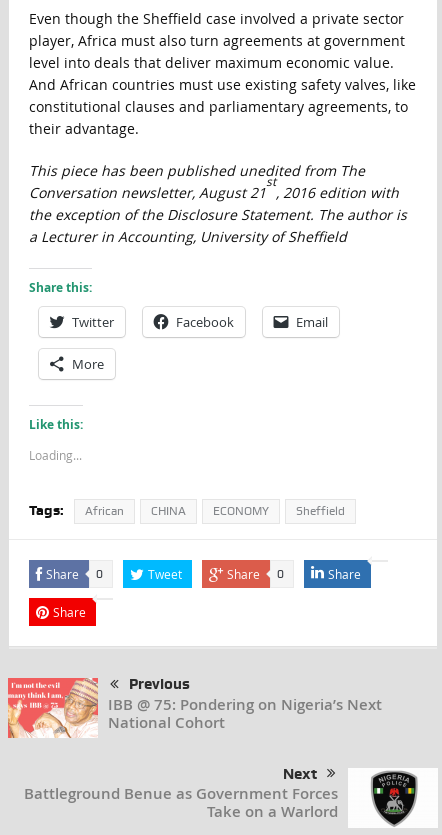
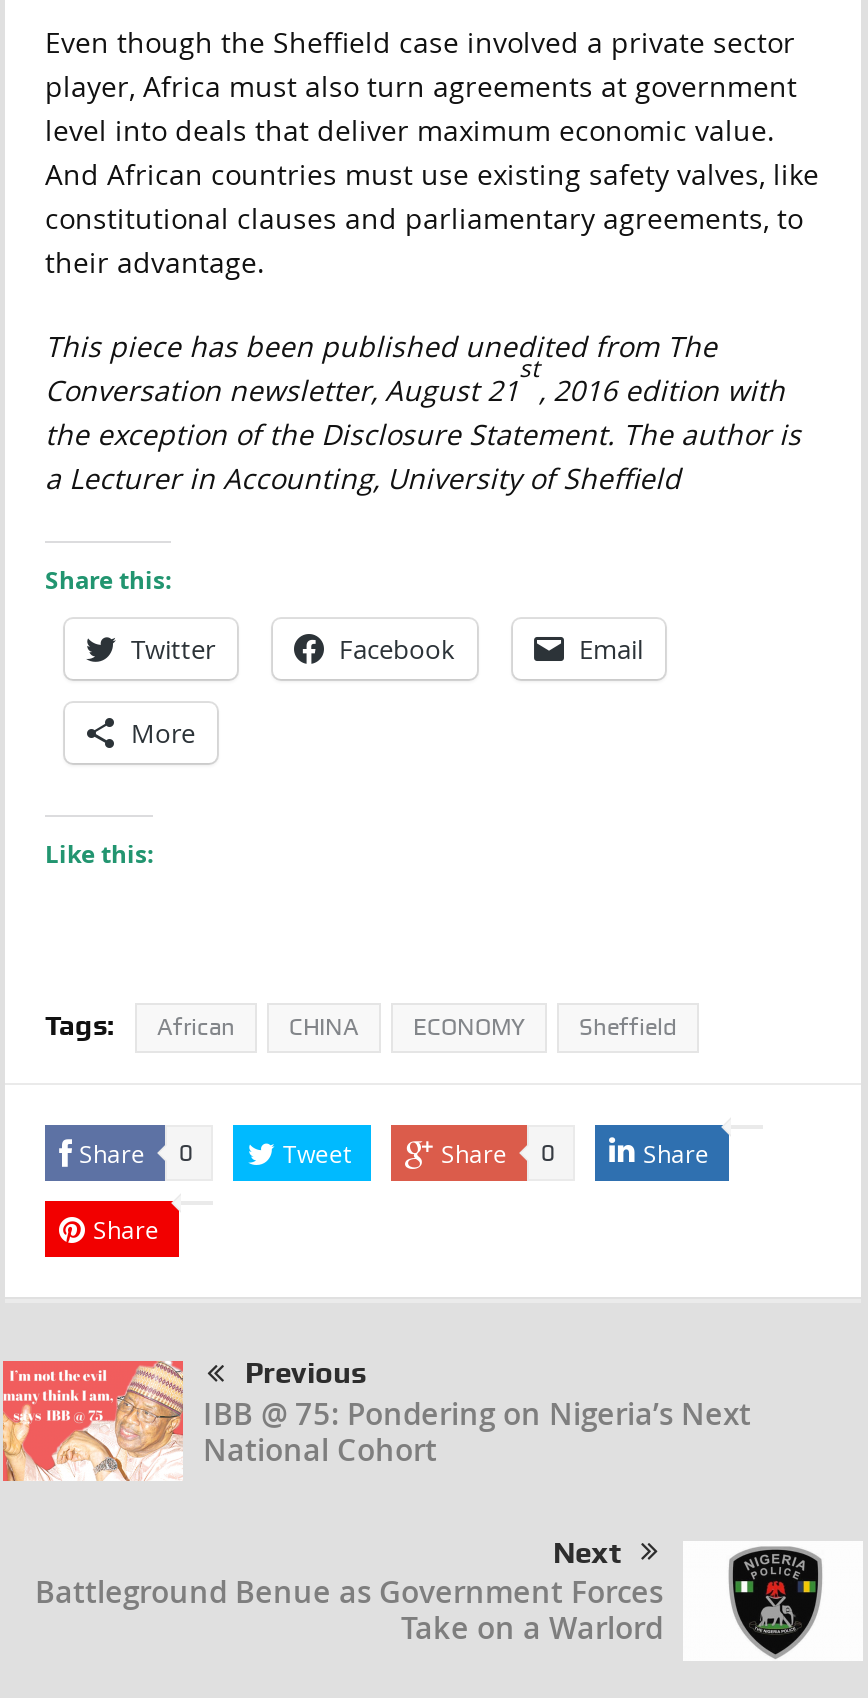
[29,447,82,463] Loading... -> none

